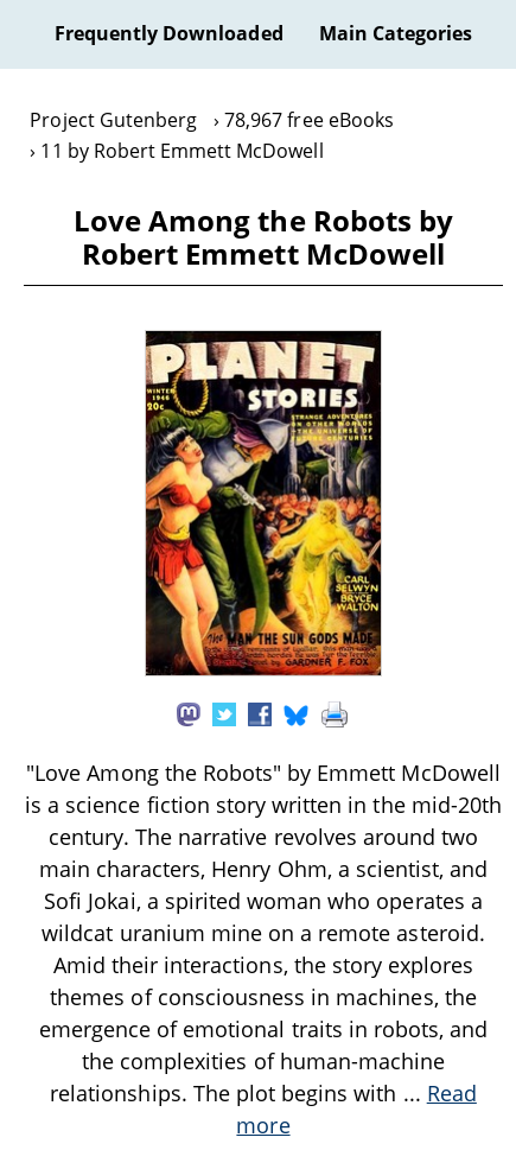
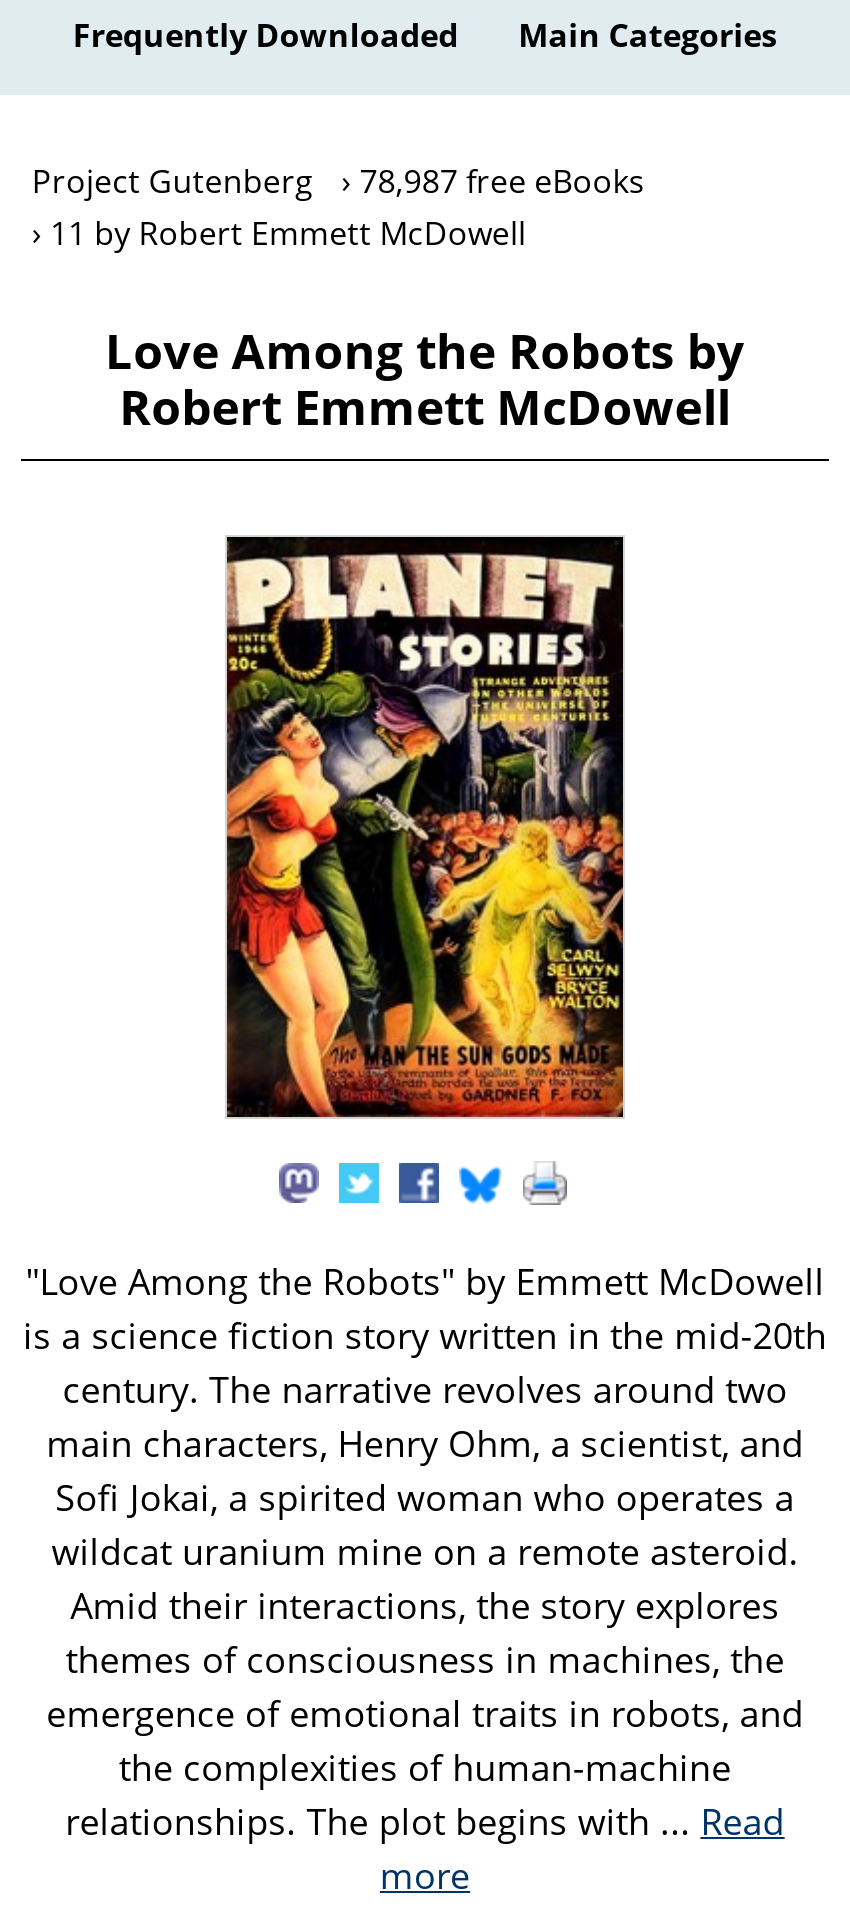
[30,107,394,133] Project Gutenberg 78,967 free eBooks -> [32,159,645,203] Project Gutenberg 78,987 free eBooks

